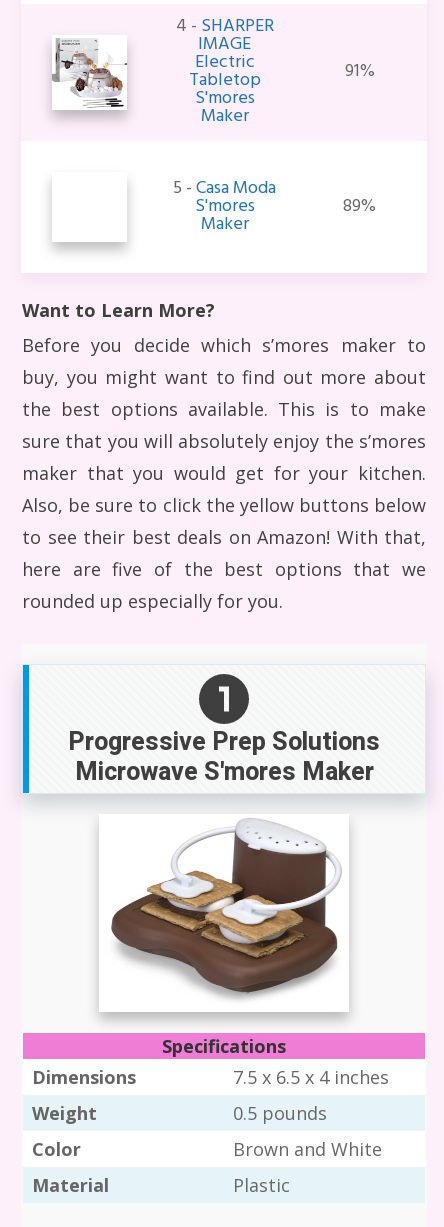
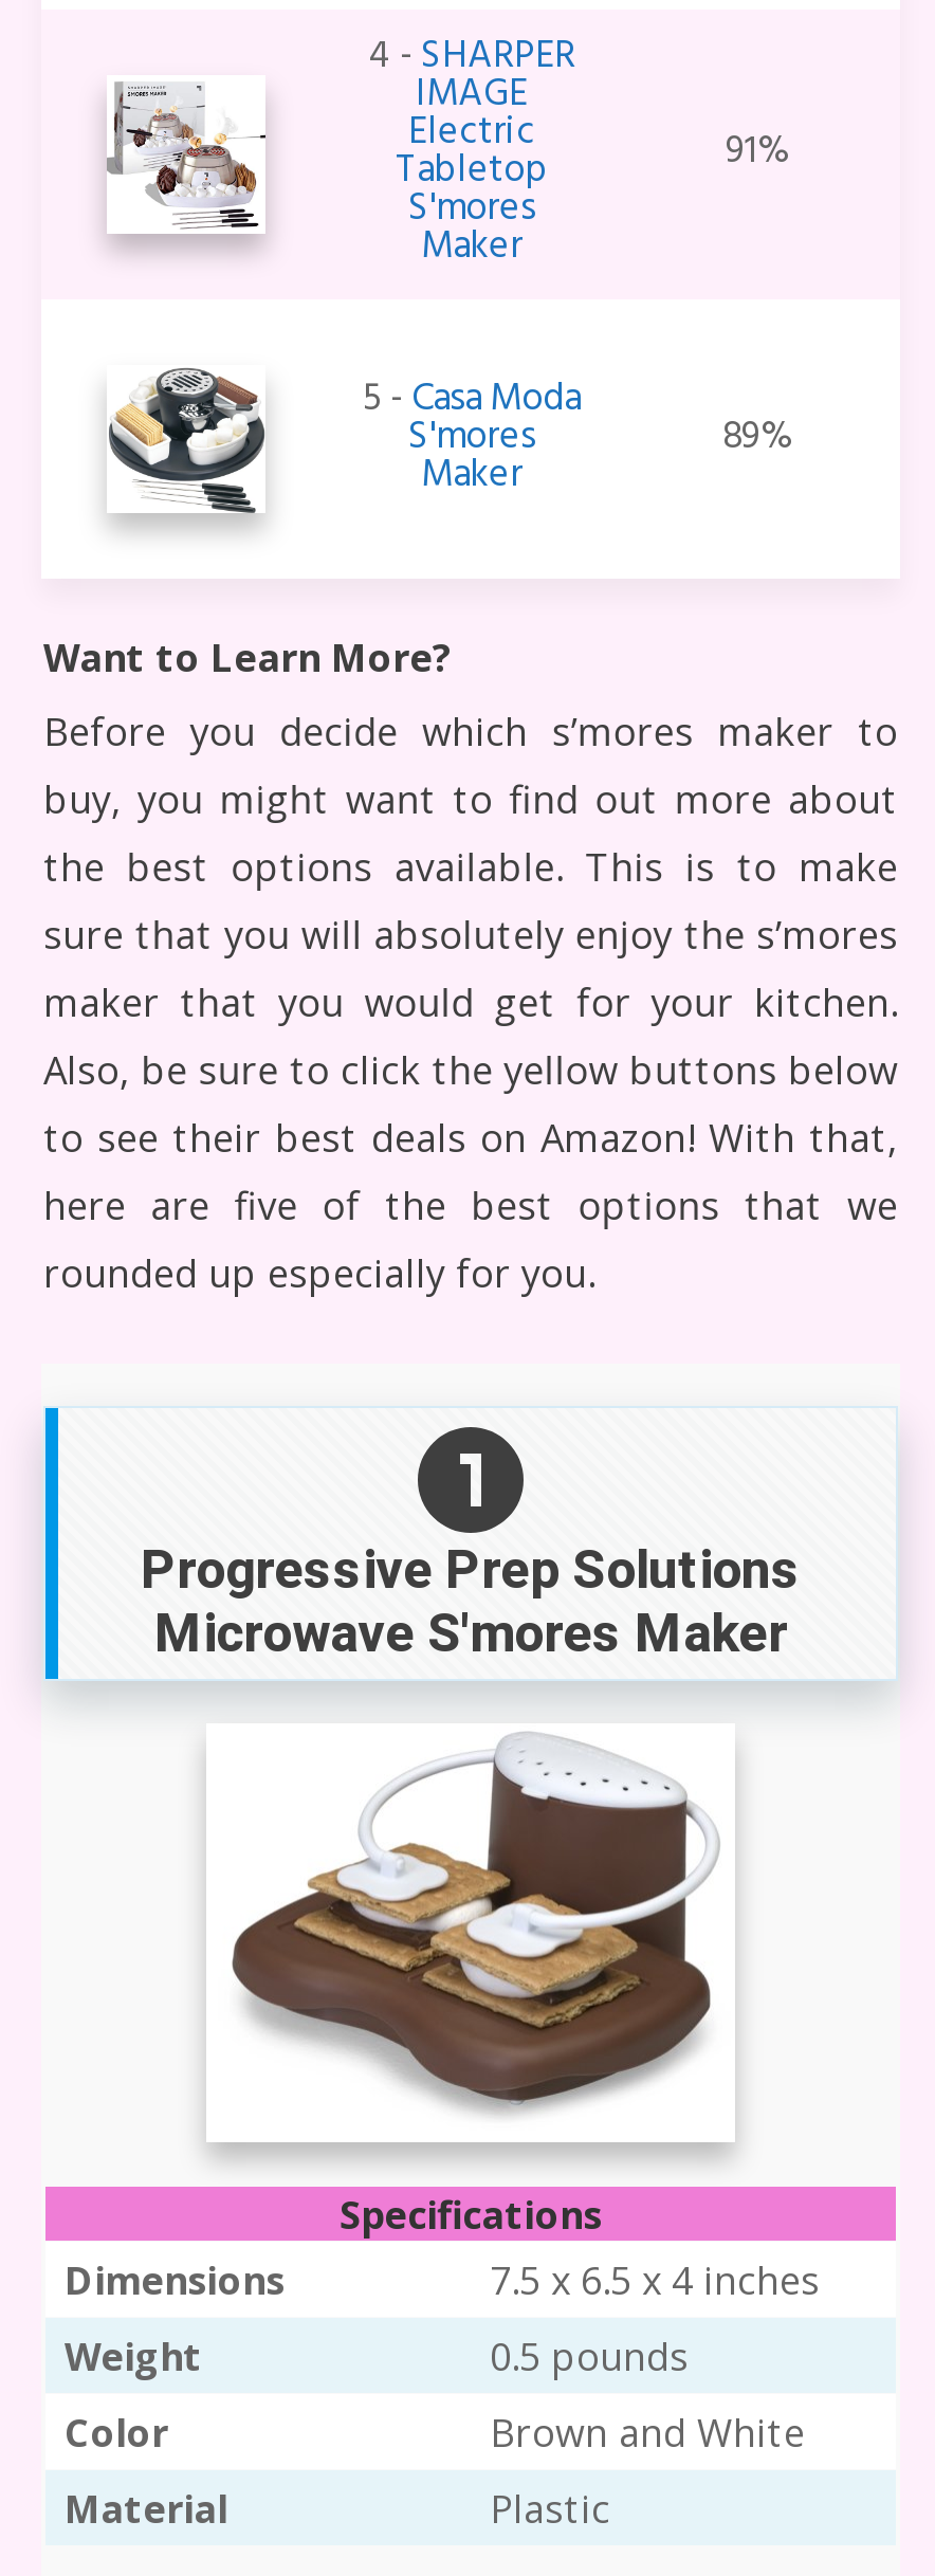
none -> [107,367,268,515] [image]

